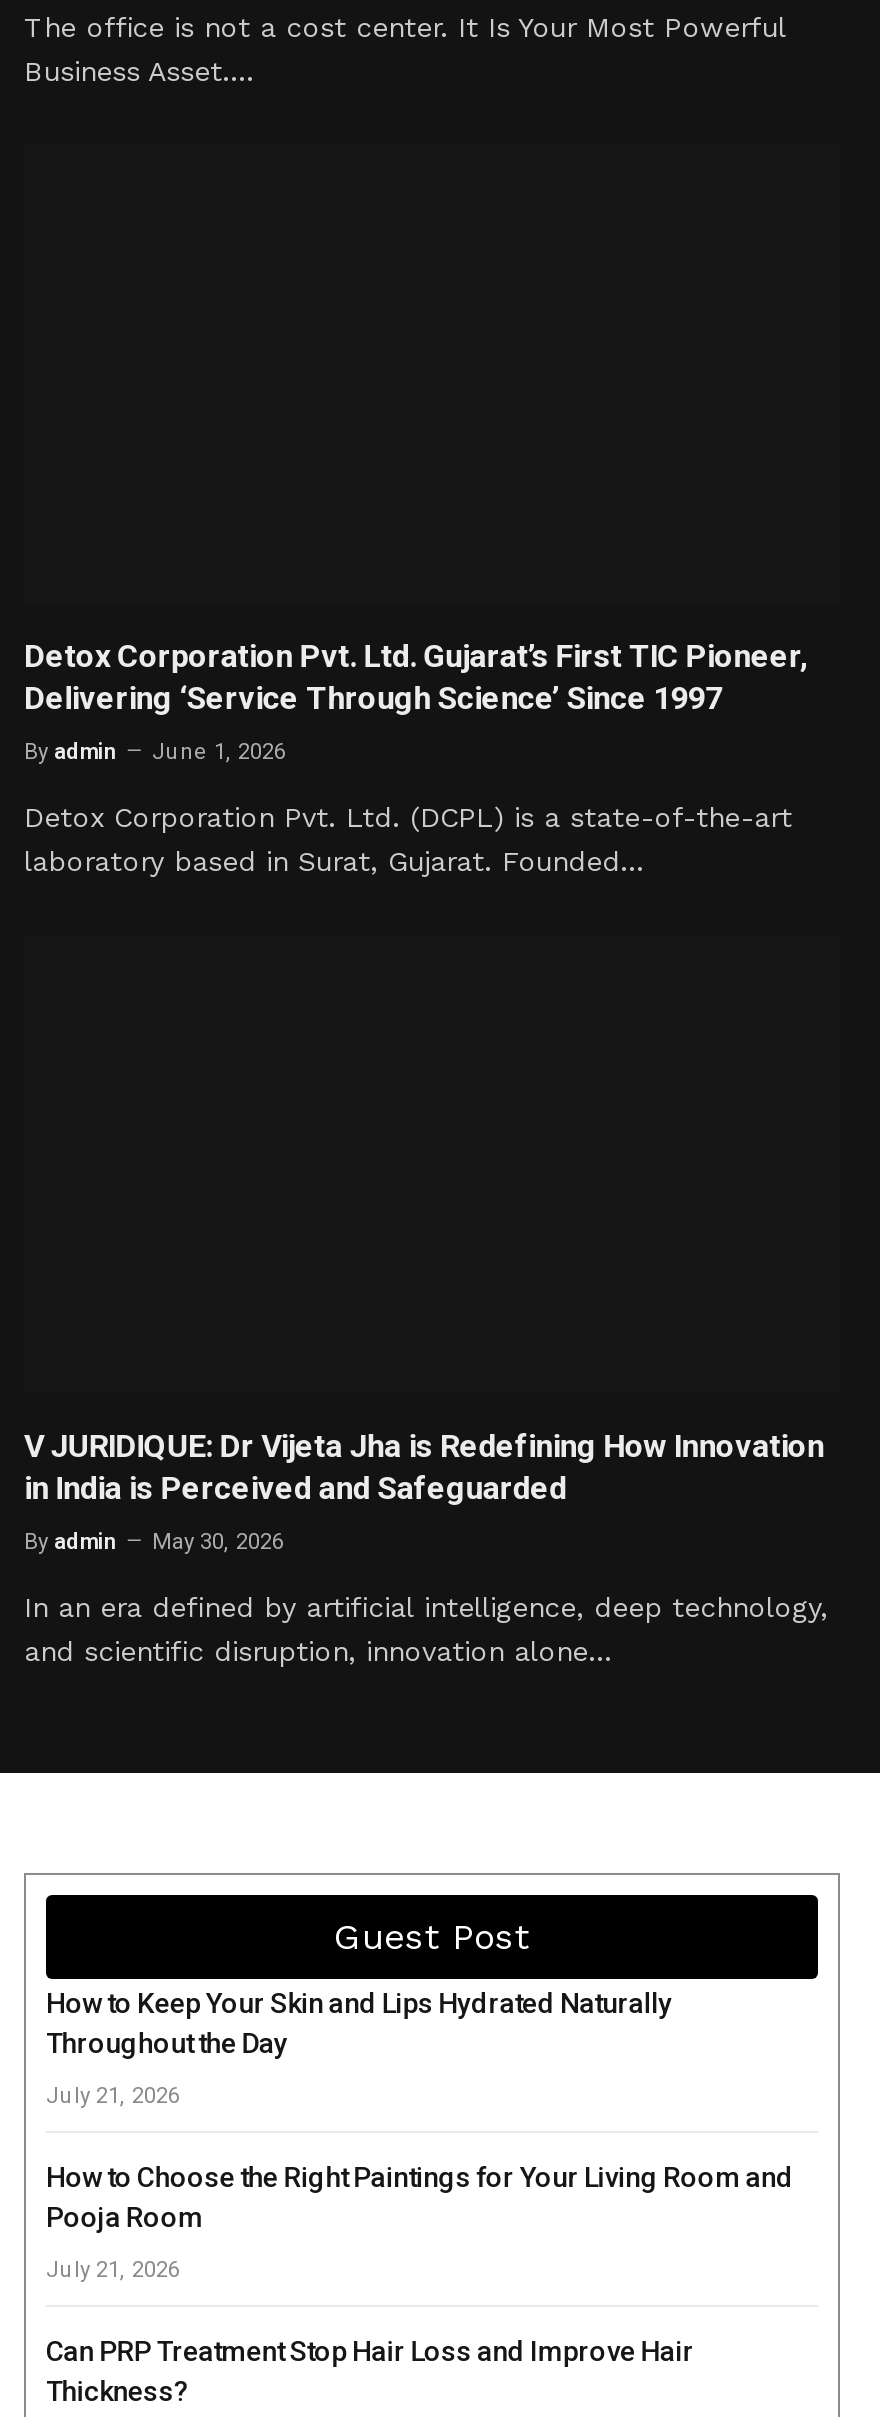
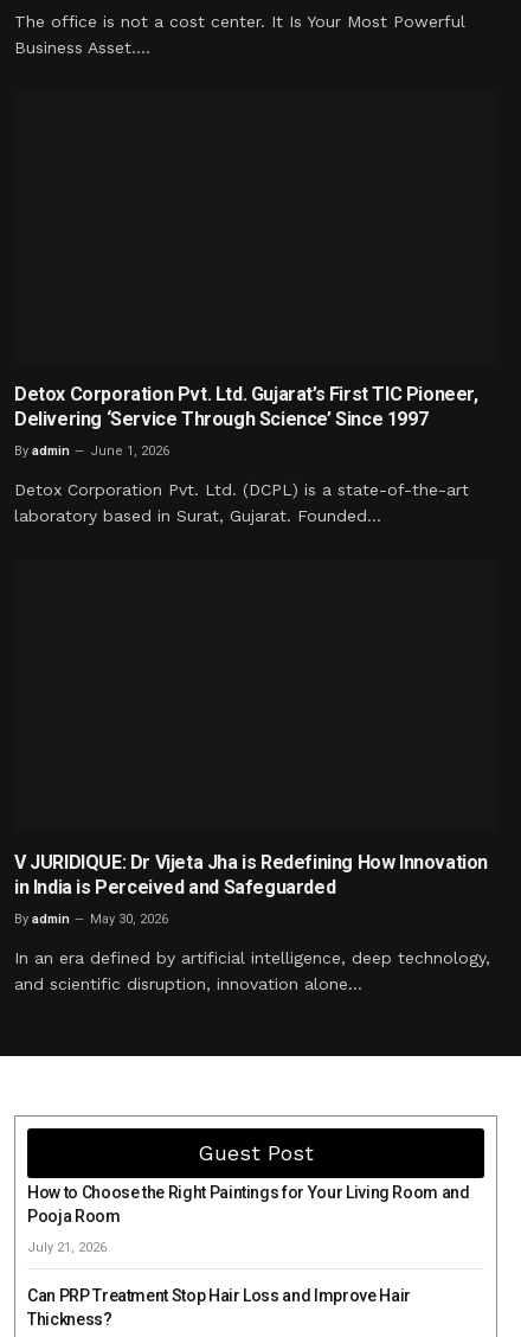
[46,1988,672,2110] How to Keep Your Skin and Lips Hydrated Naturally | Throughout the Day | July 21, 2026 -> none

